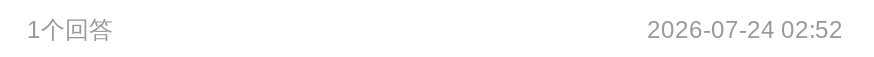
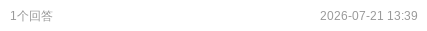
[647,16,843,44] 2026-07-24 02:52 -> [320,9,418,23] 2026-07-21 13:39

